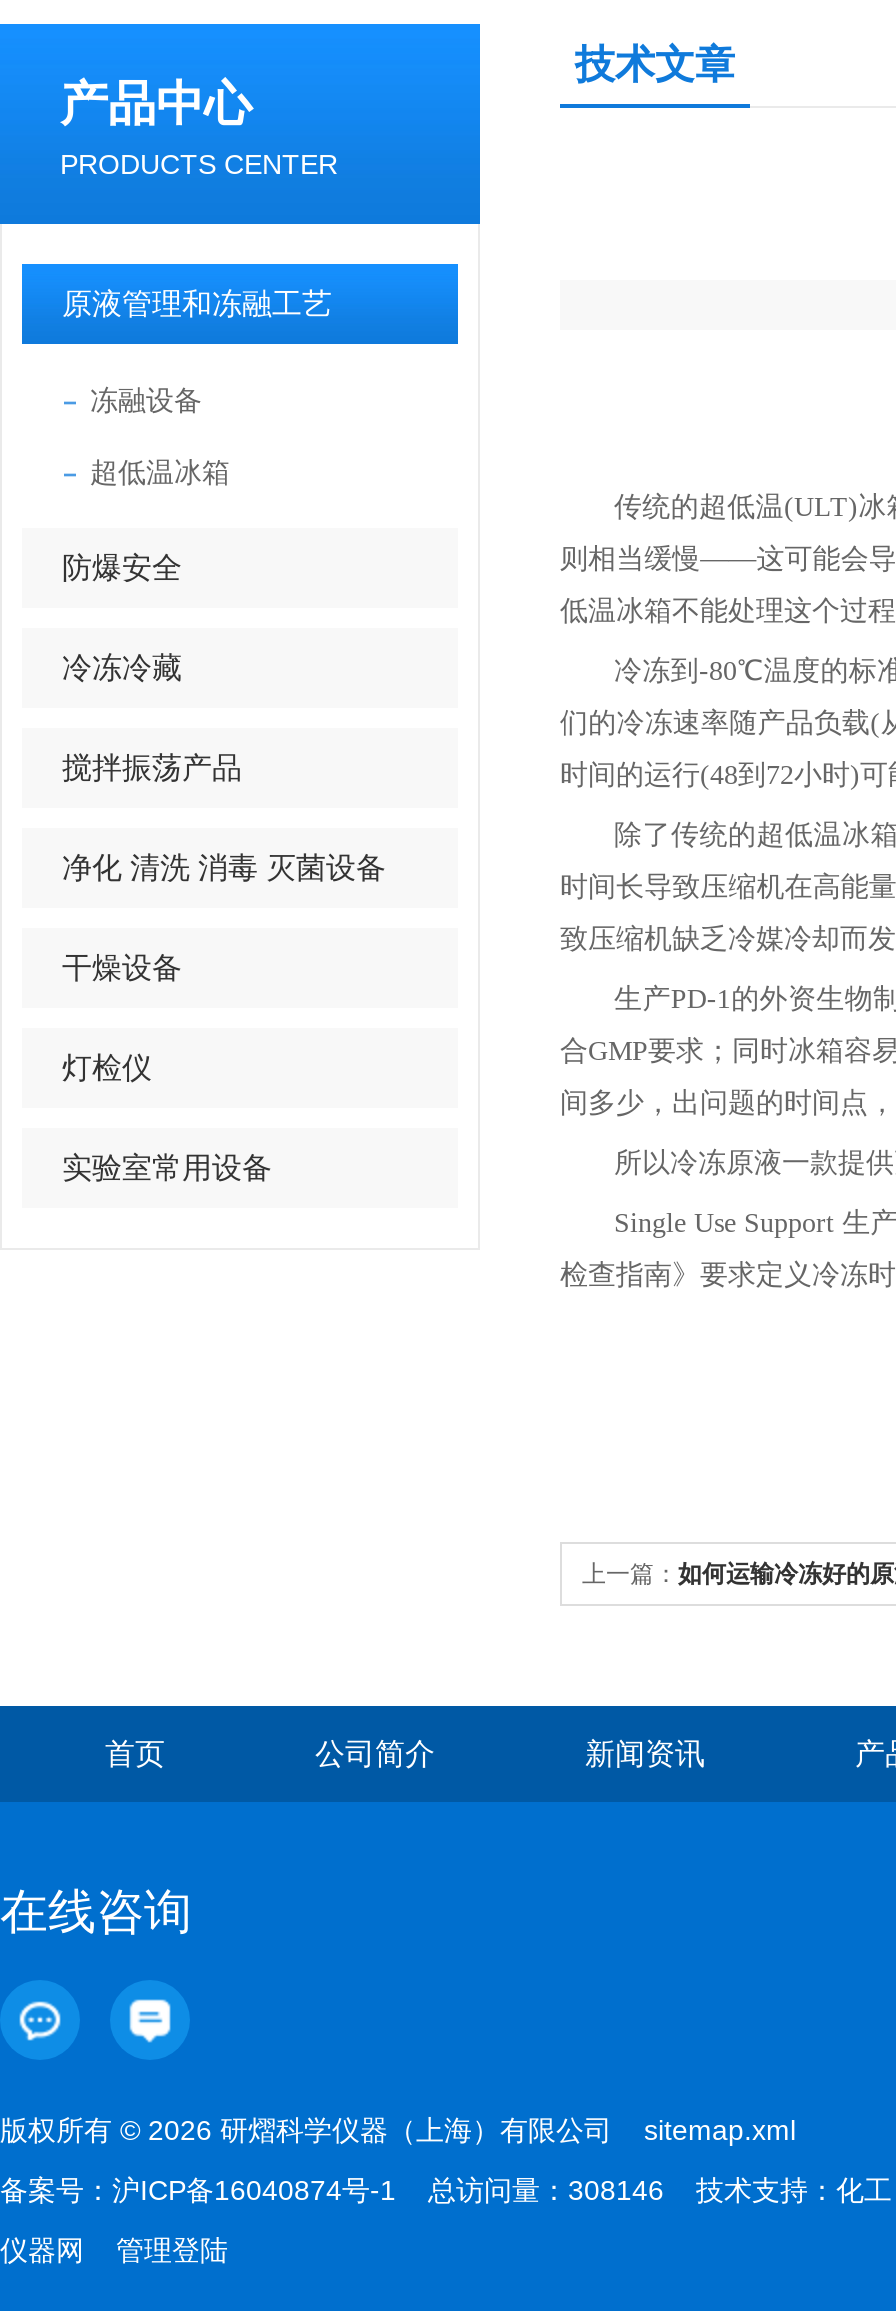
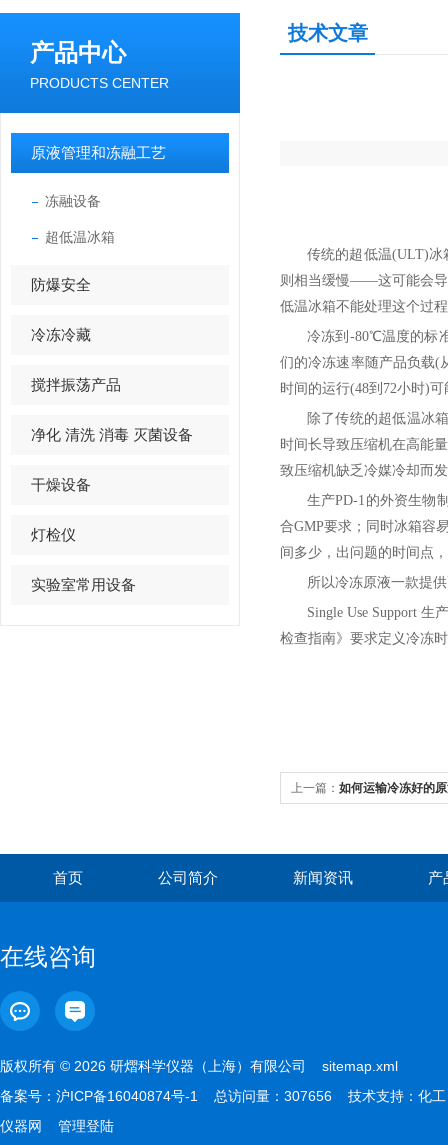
[0,2174,892,2206] 备案号：沪ICP备16040874号-1总访问量：308146 技术支持：化工 -> [0,1088,446,1104] 备案号：沪ICP备16040874号-1总访问量：307656 技术支持：化工

